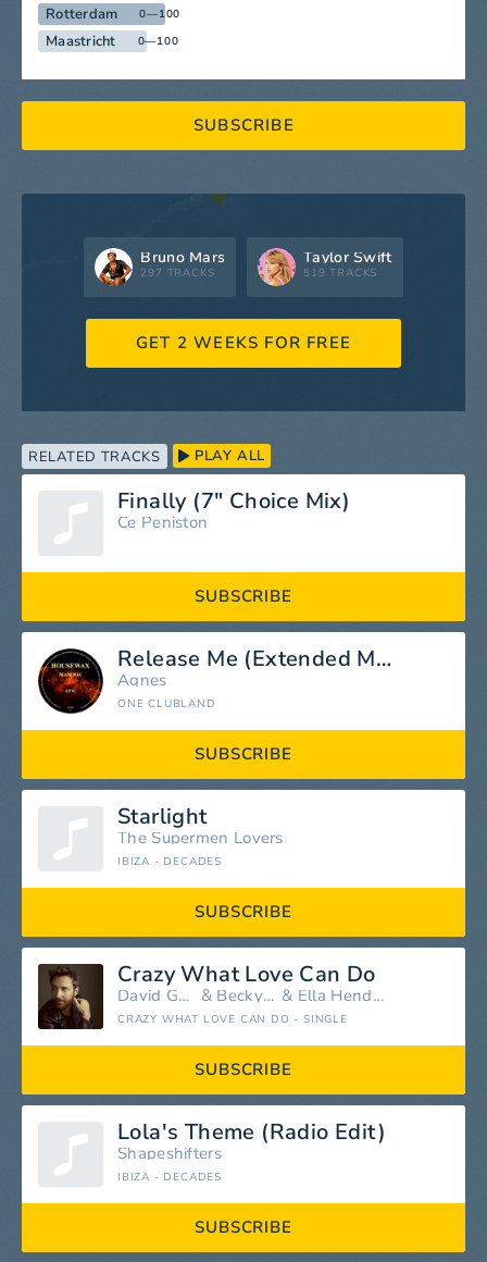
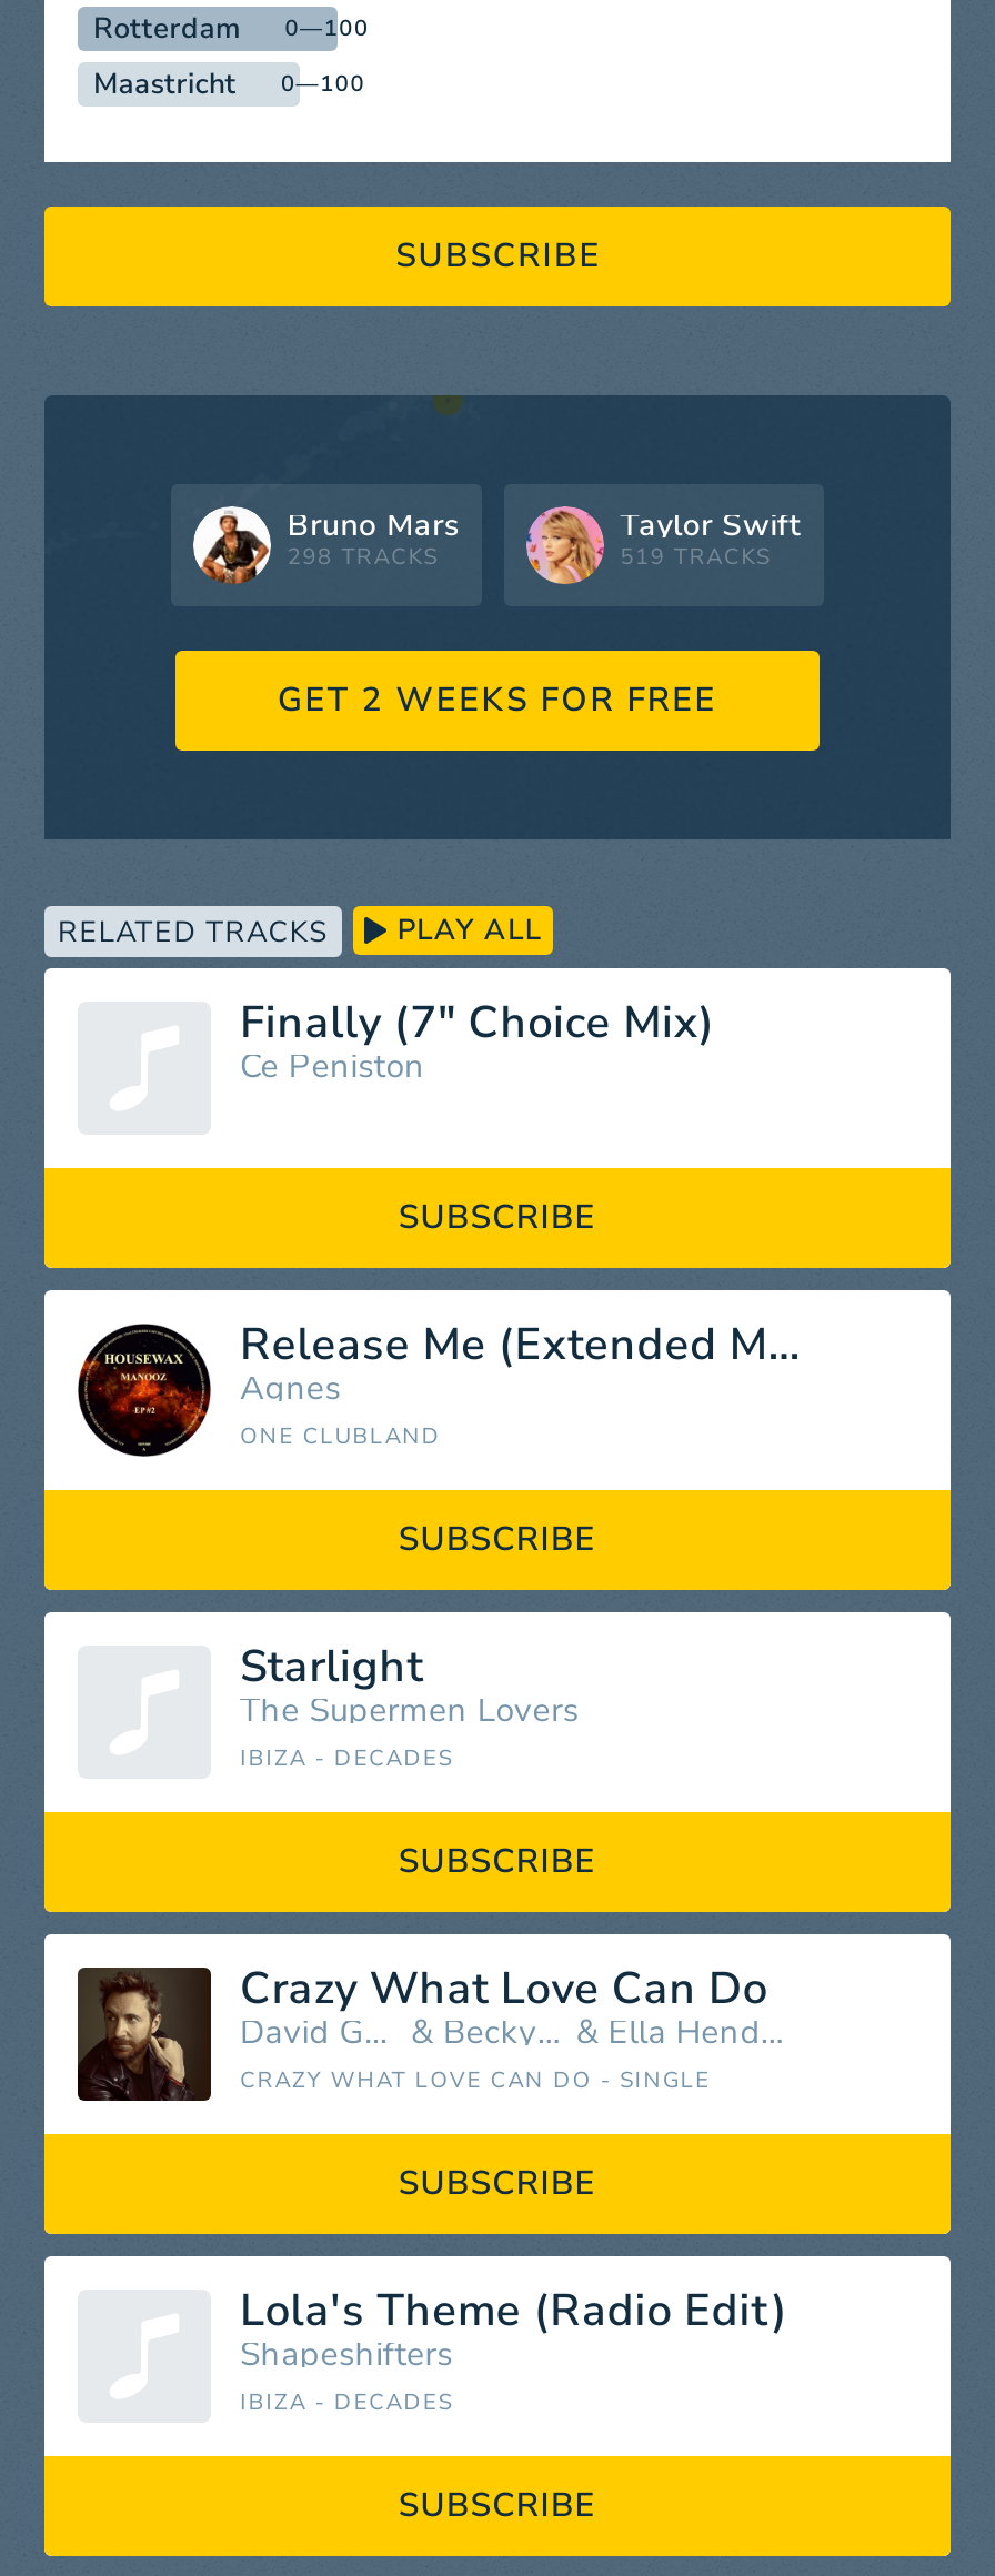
[141,266,215,281] 297 TRACKS -> [287,543,438,574] 298 TRACKS

